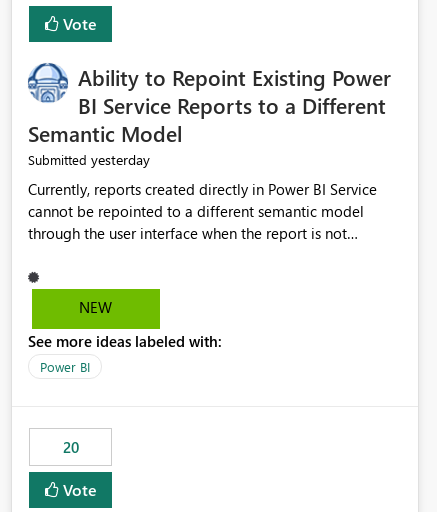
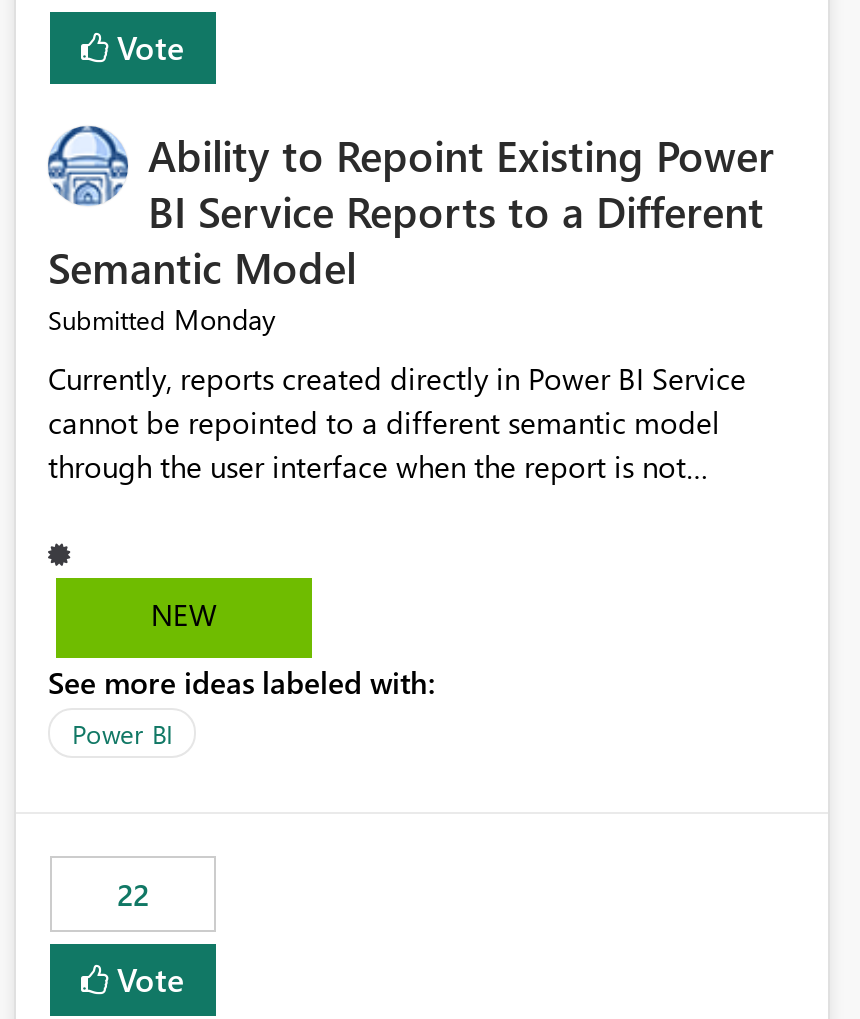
[28,150,150,169] Submitted yesterday -> [48,301,276,339] Submitted Monday
[62,437,78,457] 20 -> [117,875,149,915] 22

